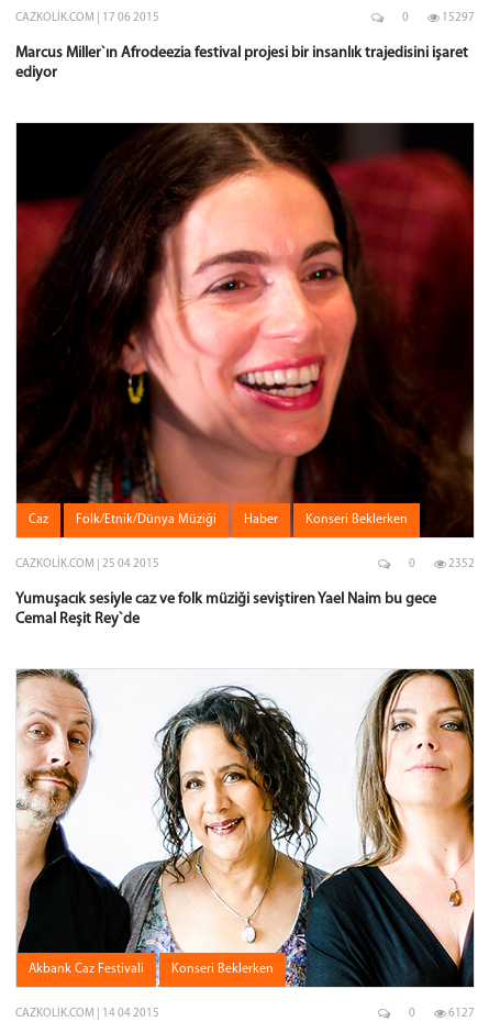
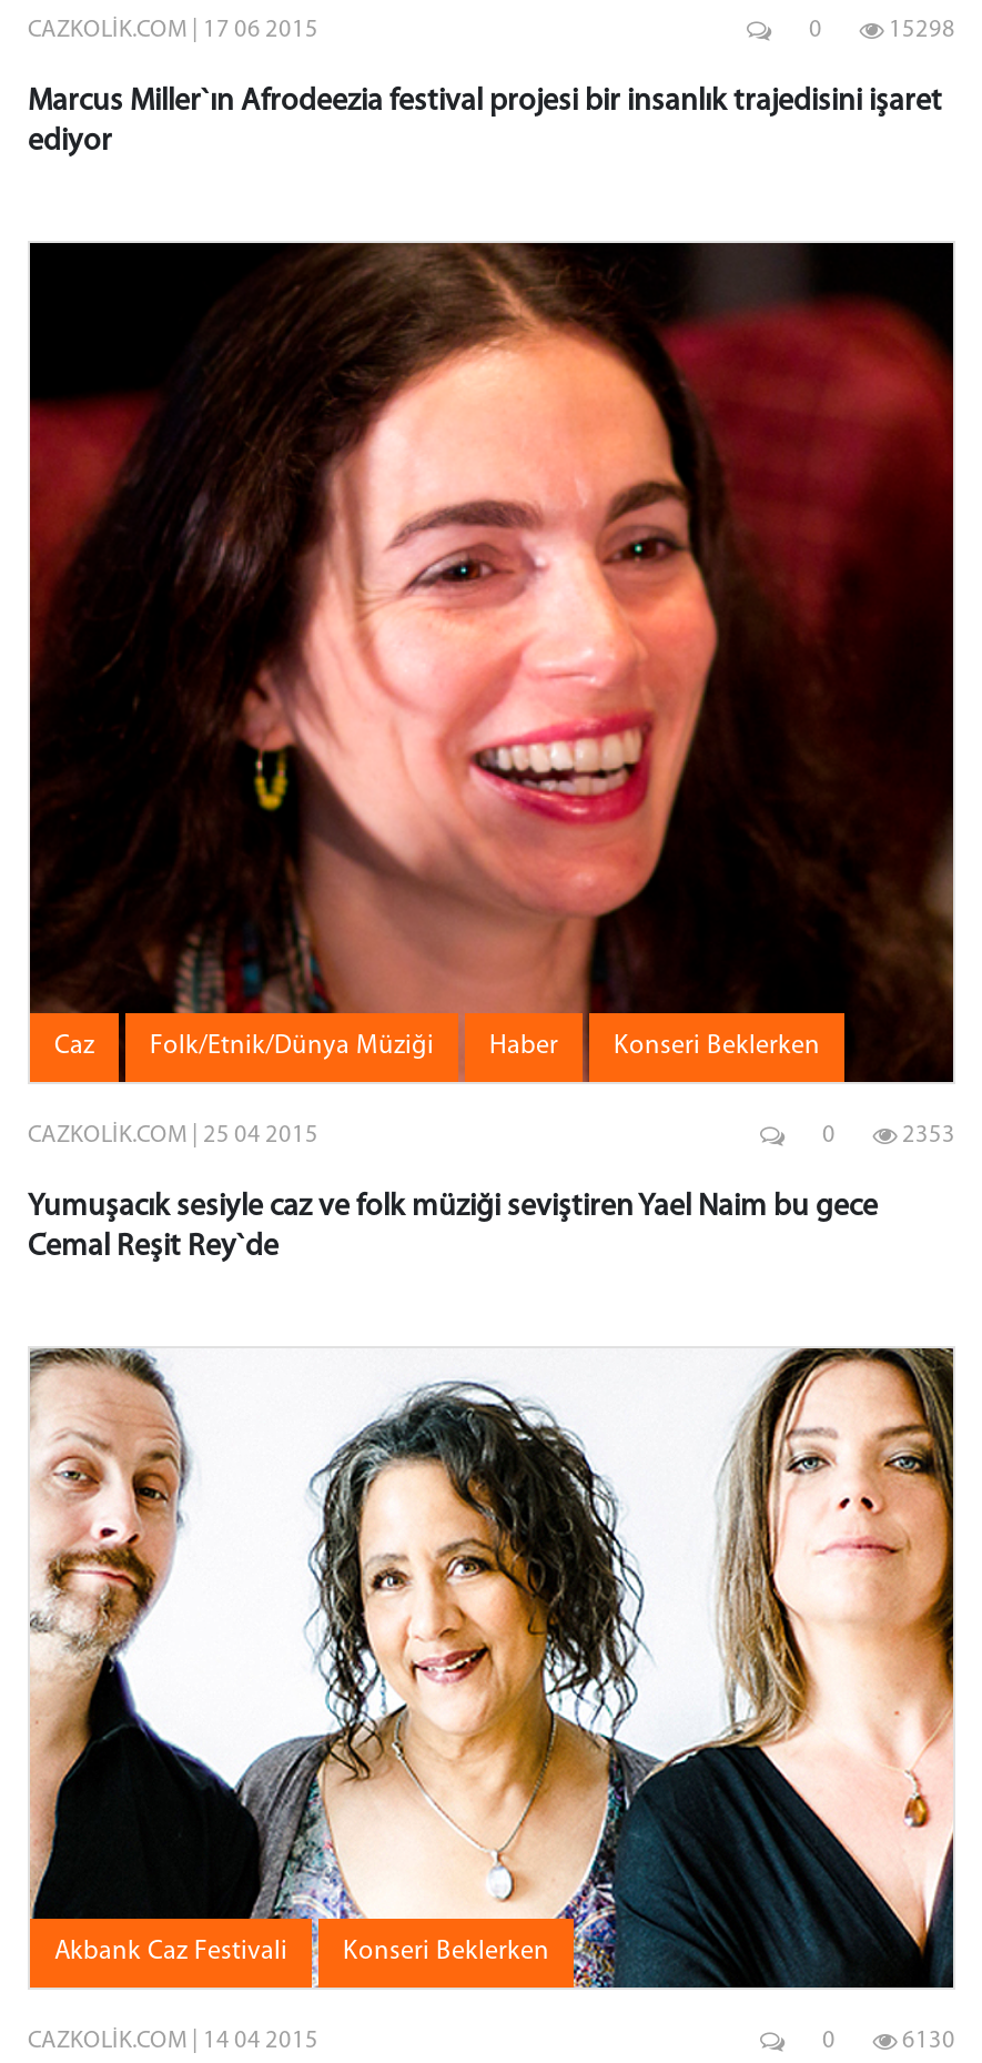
[442,12,475,24] 15297 -> [889,19,955,43] 15298
[448,559,475,571] 2352 -> [902,1123,955,1147] 2353
[448,1008,475,1020] 6127 -> [902,2029,955,2054] 6130

